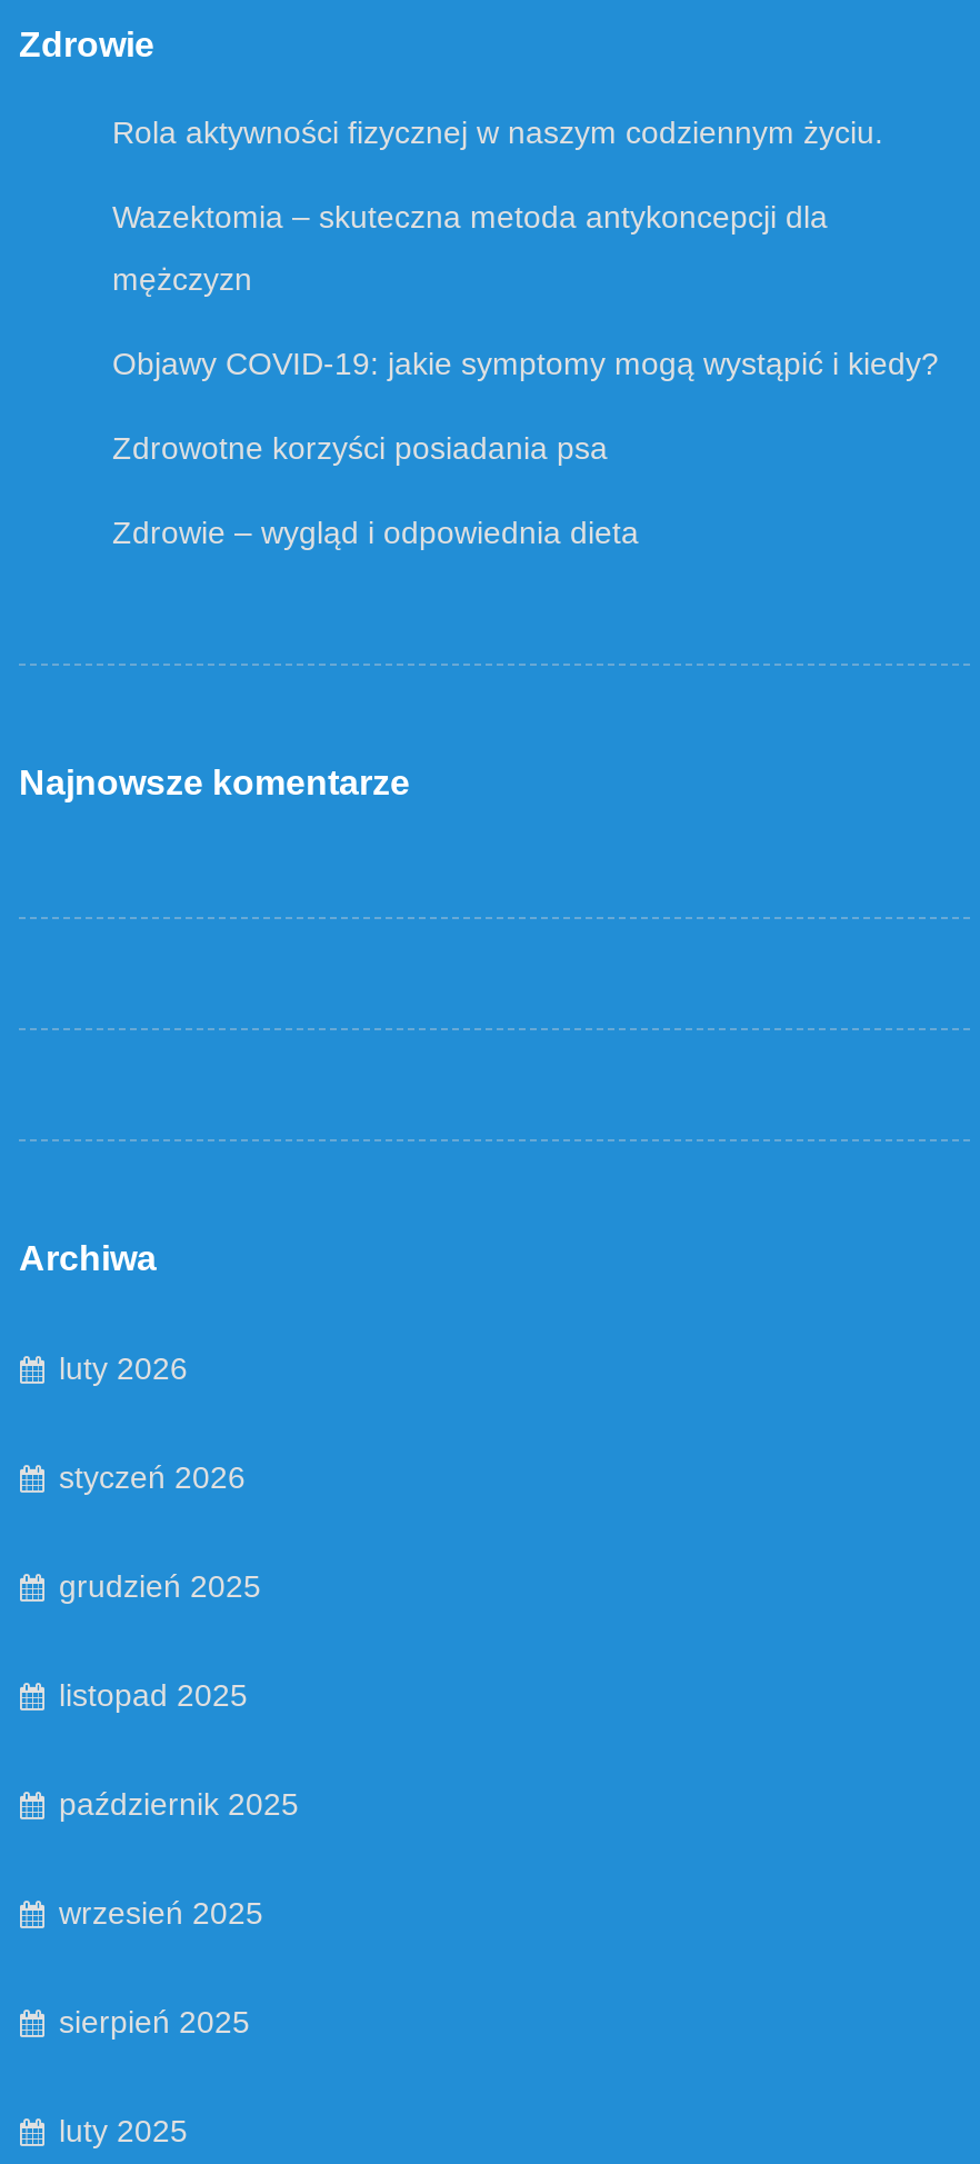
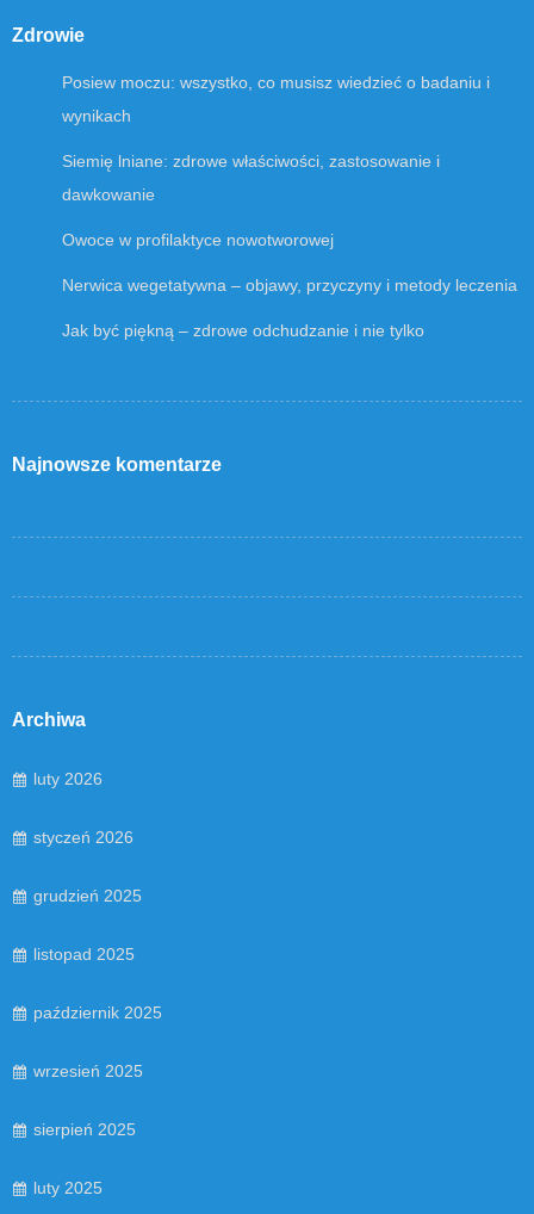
[112,114,939,550] Rola aktywności fizycznej w naszym codziennym życiu. | Wazektomia – skuteczna metoda antykoncepcji dla | mężczyzn | Objawy COVID-19: jakie symptomy mogą wystąpić i kiedy? | Zdrowotne korzyści posiadania psa | Zdrowie – wygląd i odpowiednia dieta -> [62,73,517,340] Posiew moczu: wszystko, co musisz wiedzieć o badaniu i | wynikach | Siemię lniane: zdrowe właściwości, zastosowanie i | dawkowanie | Owoce w profilaktyce nowotworowej | Nerwica wegetatywna – objawy, przyczyny i metody leczenia | Jak być piękną – zdrowe odchudzanie i nie tylko

